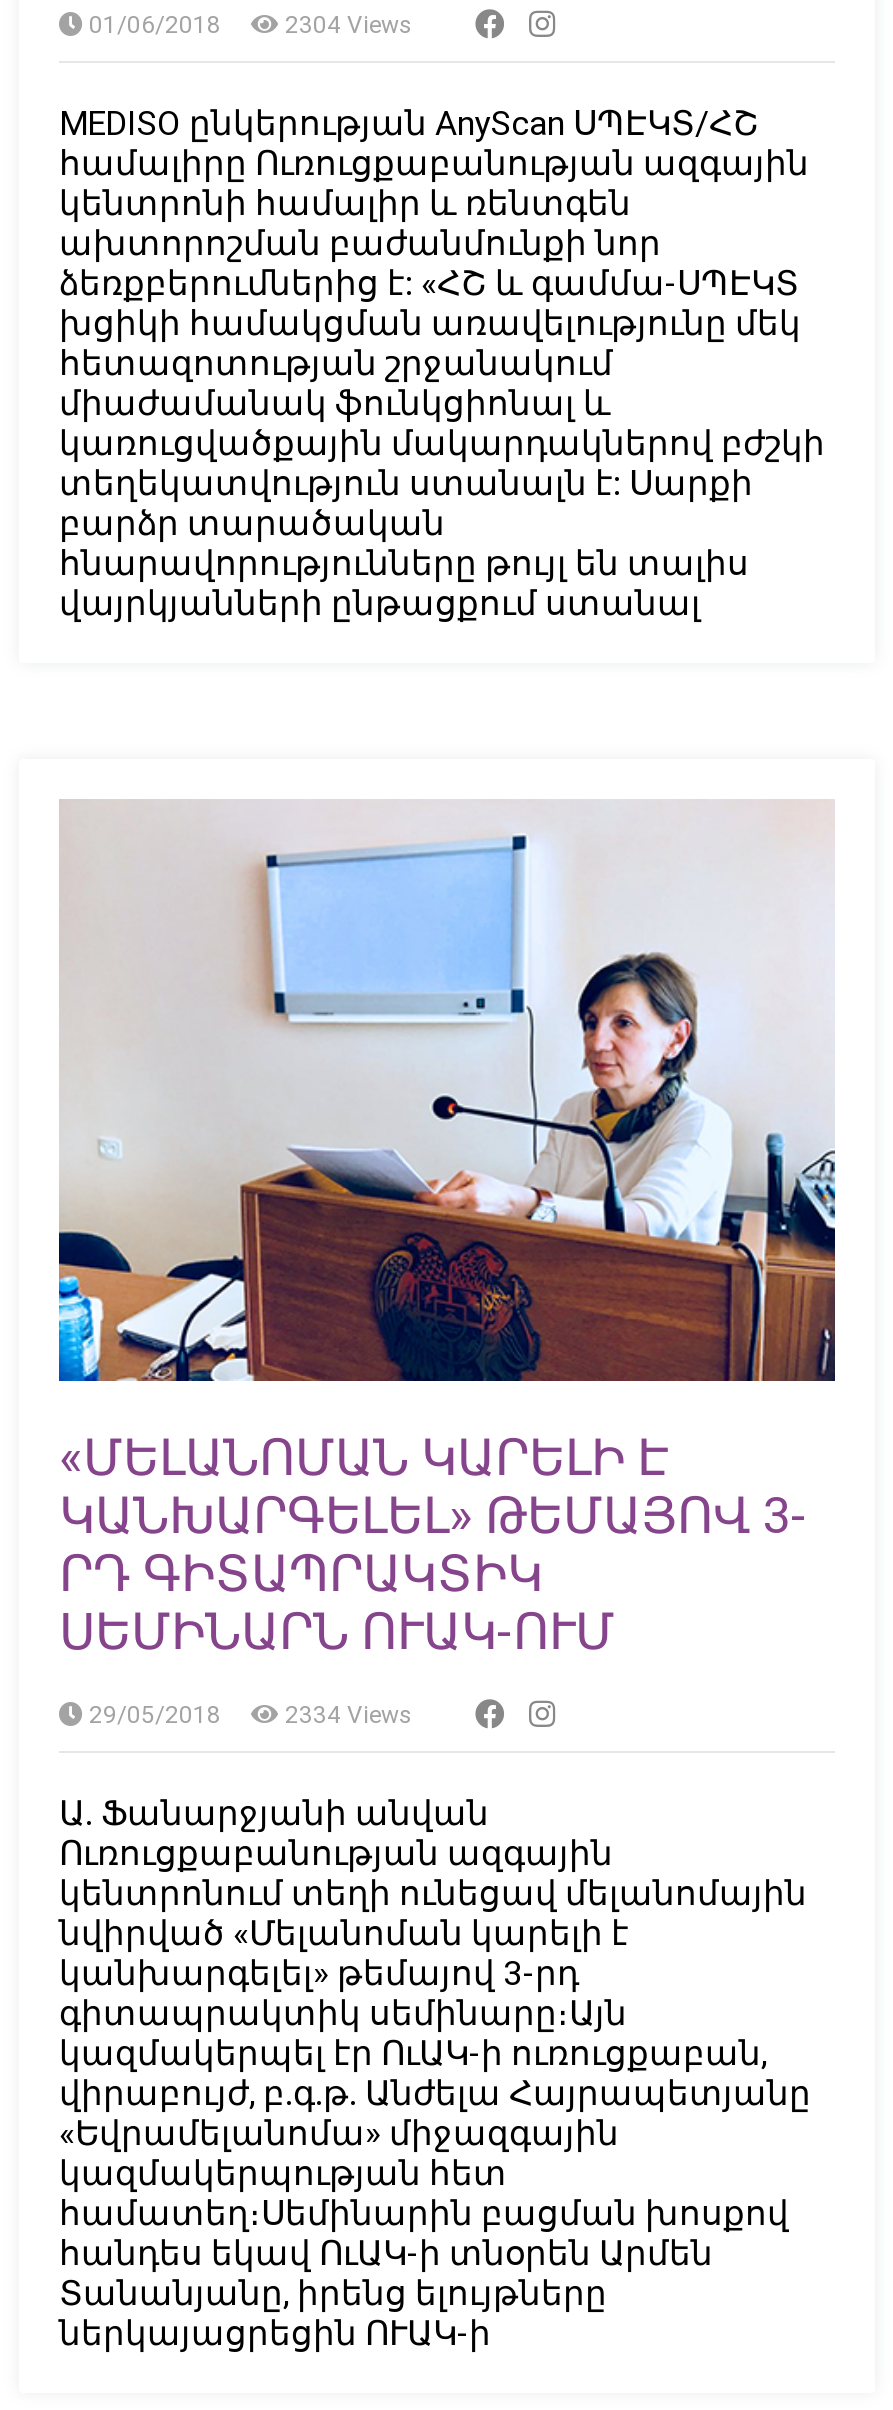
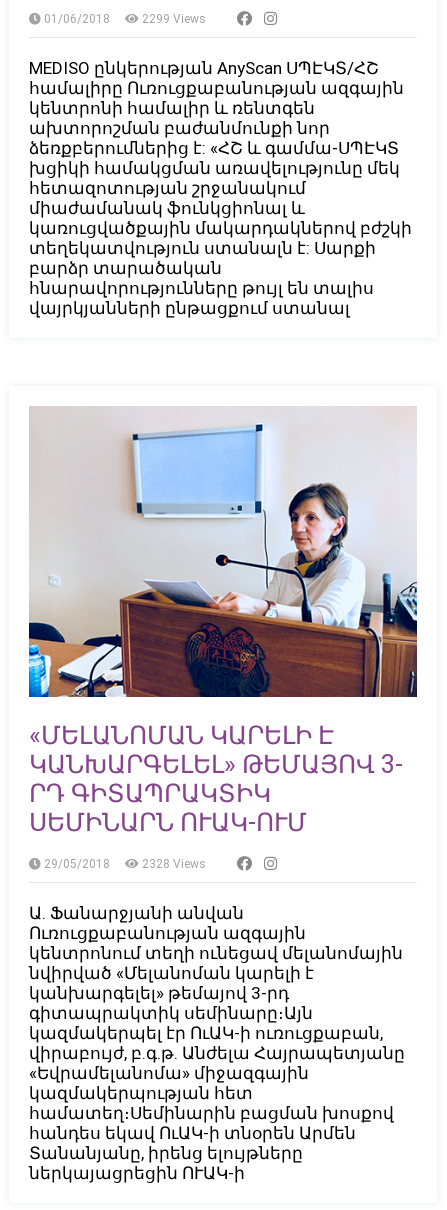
[279,11,413,39] 2304 Views -> [139,12,206,26] 2299 Views
[279,1702,413,1730] 2334 Views -> [139,857,206,871] 2328 Views

